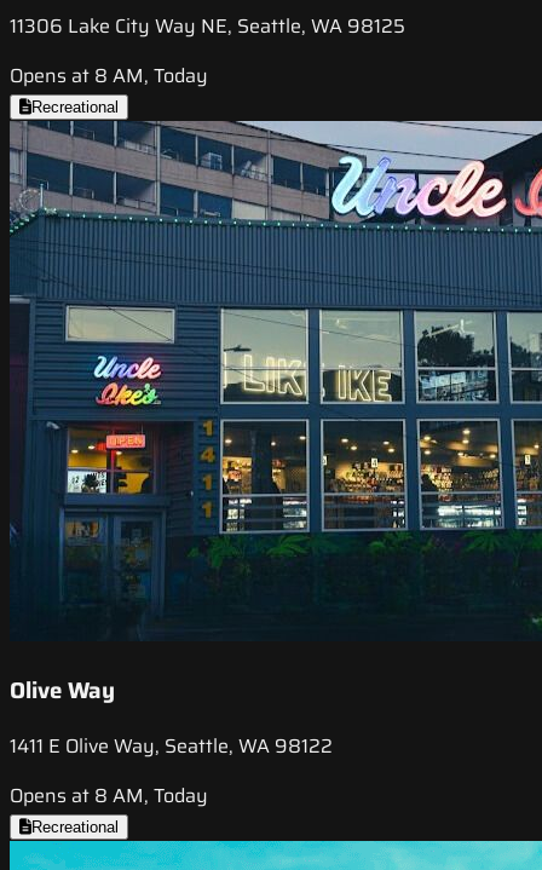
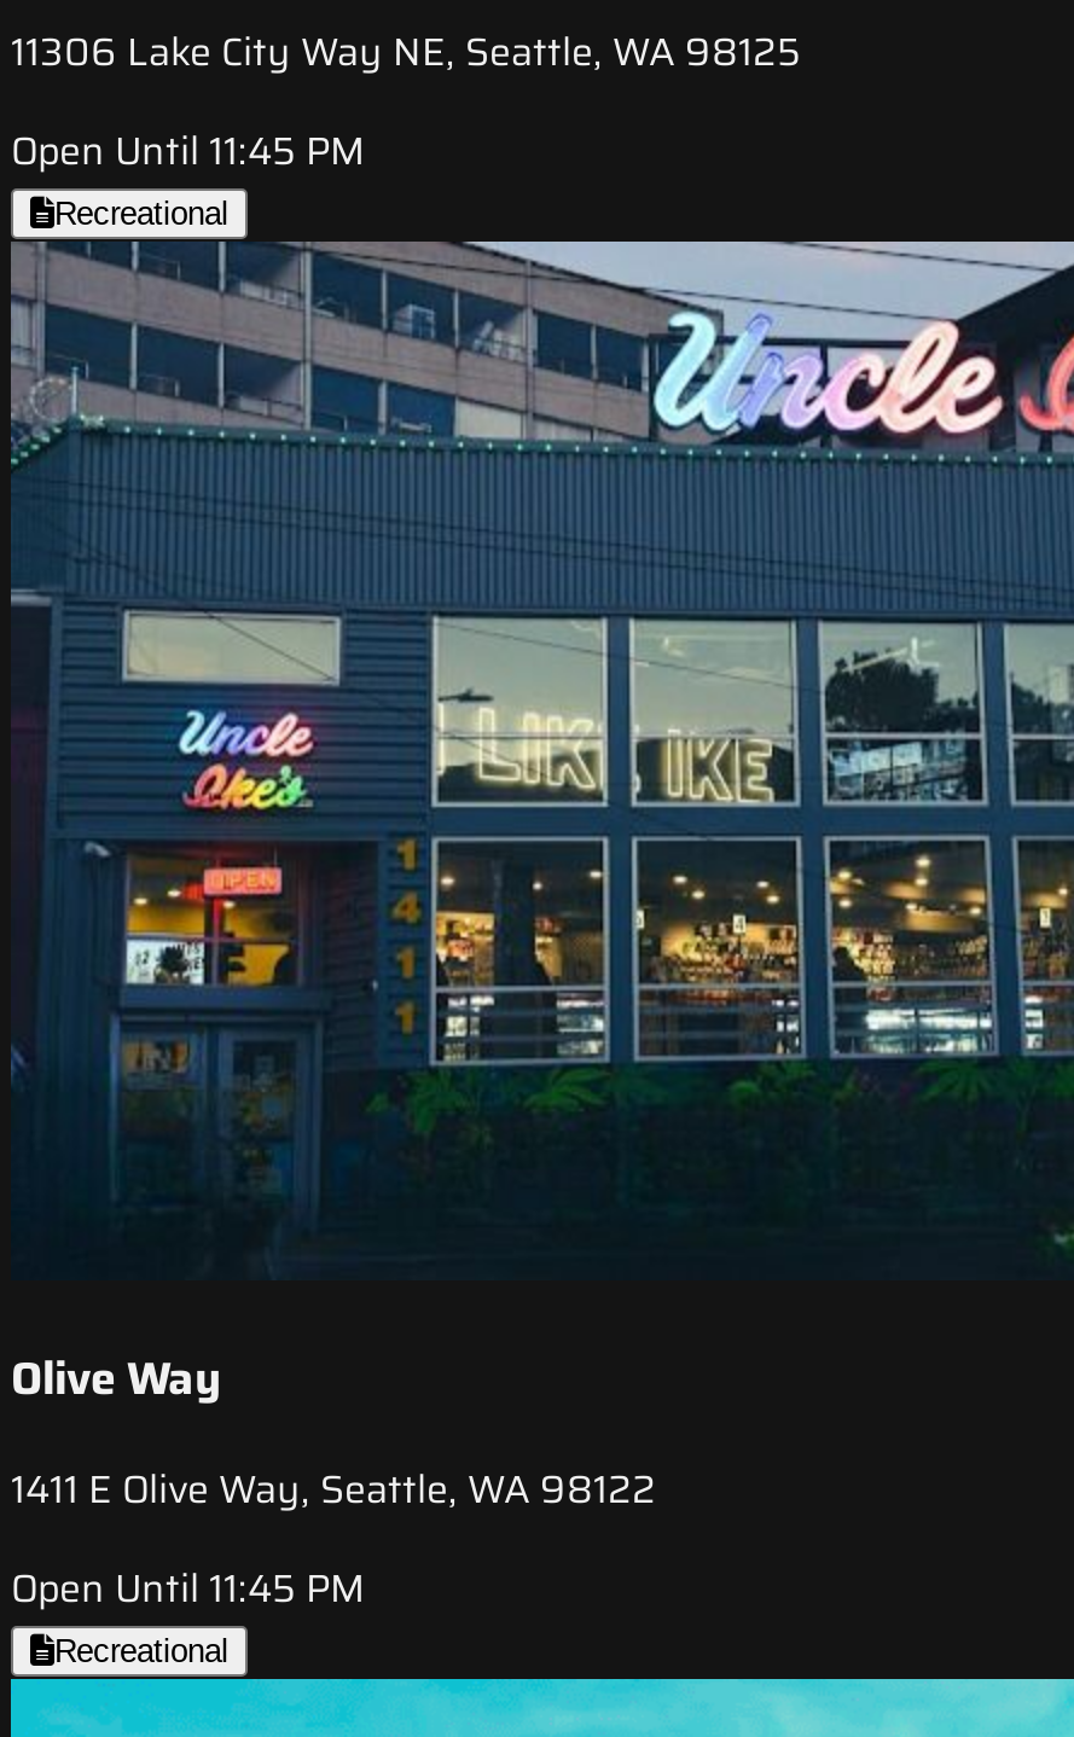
[10,61,208,91] Opens at 8 AM, Today -> [11,122,366,182] Open Until 11:45 PM
[10,780,208,810] Opens at 8 AM, Today -> [11,1558,366,1618] Open Until 11:45 PM

